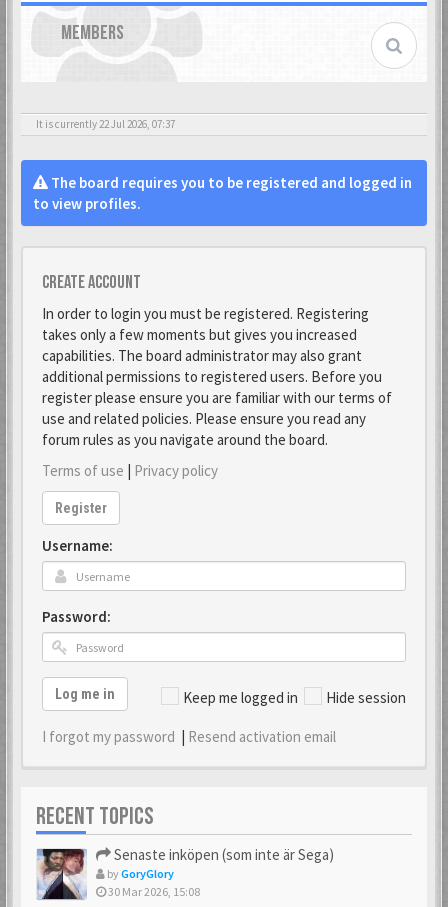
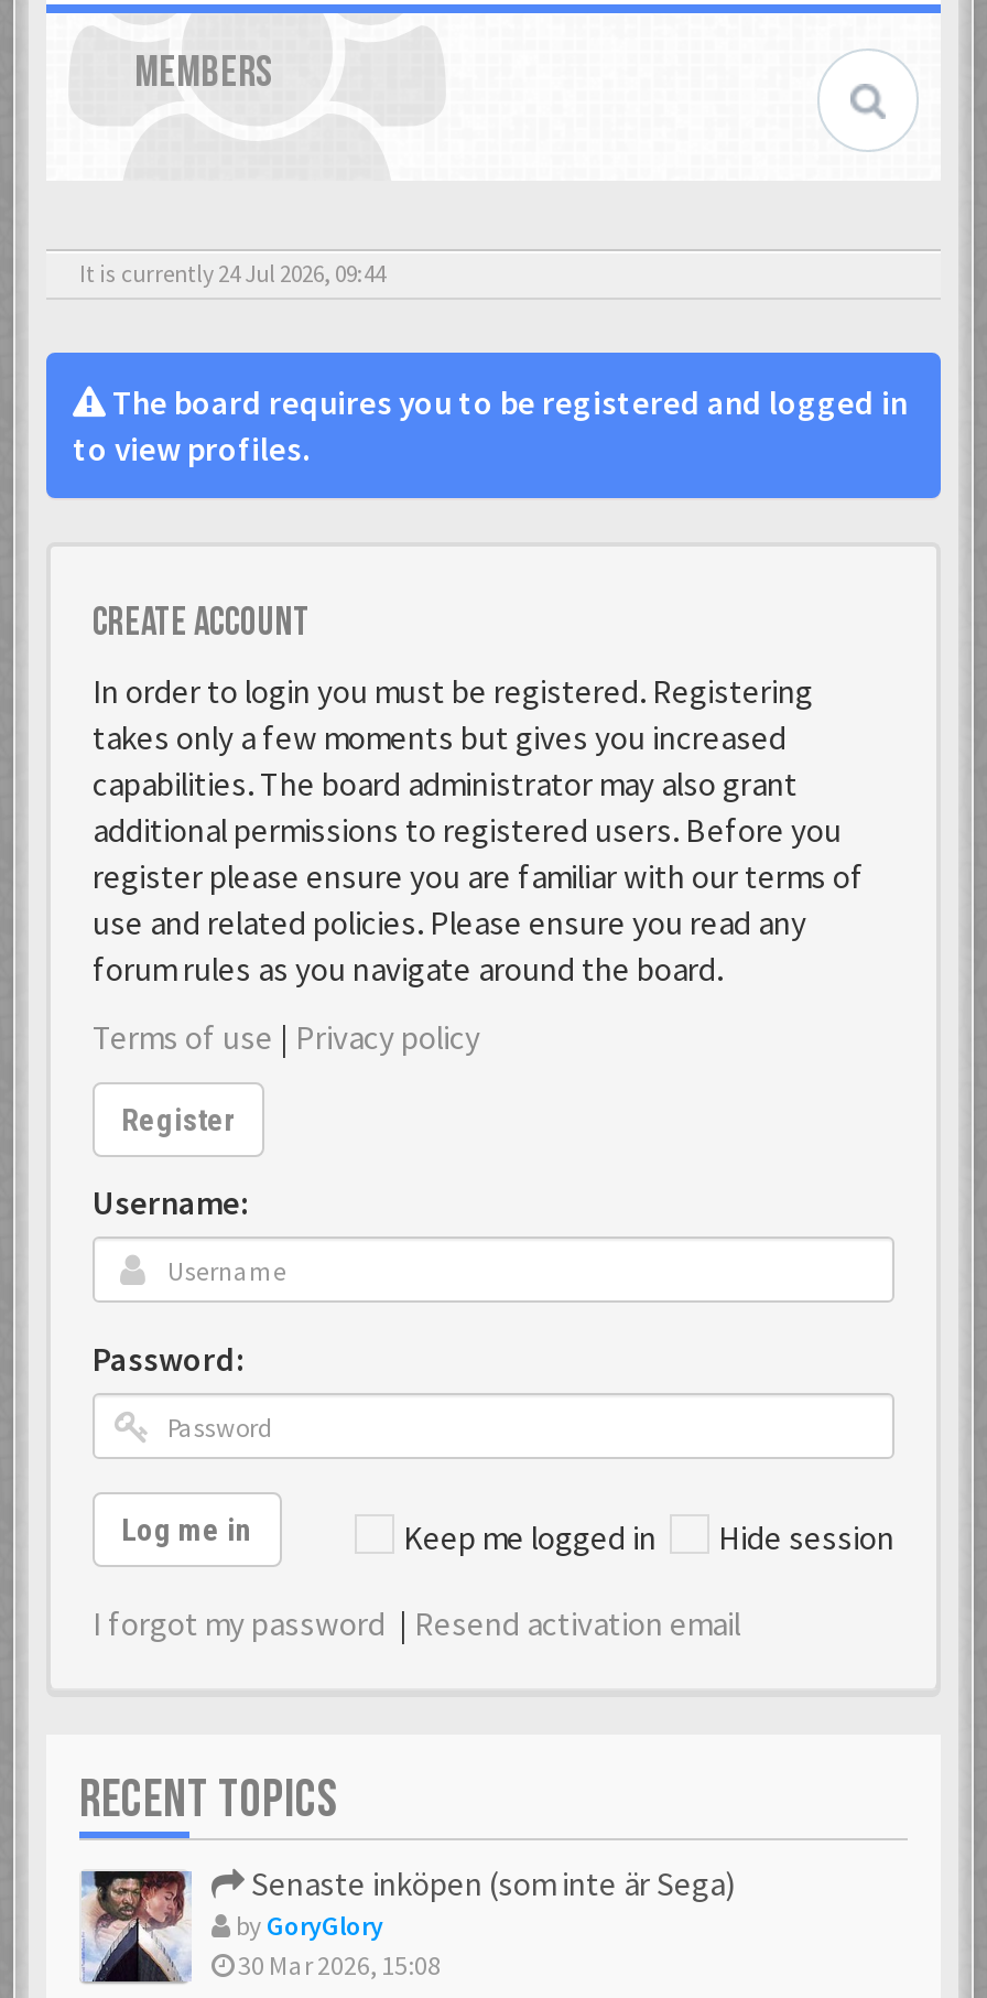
[36,117,175,131] It is currently 22 Jul 2026, 07:37 -> [79,258,386,289] It is currently 24 Jul 2026, 09:44

